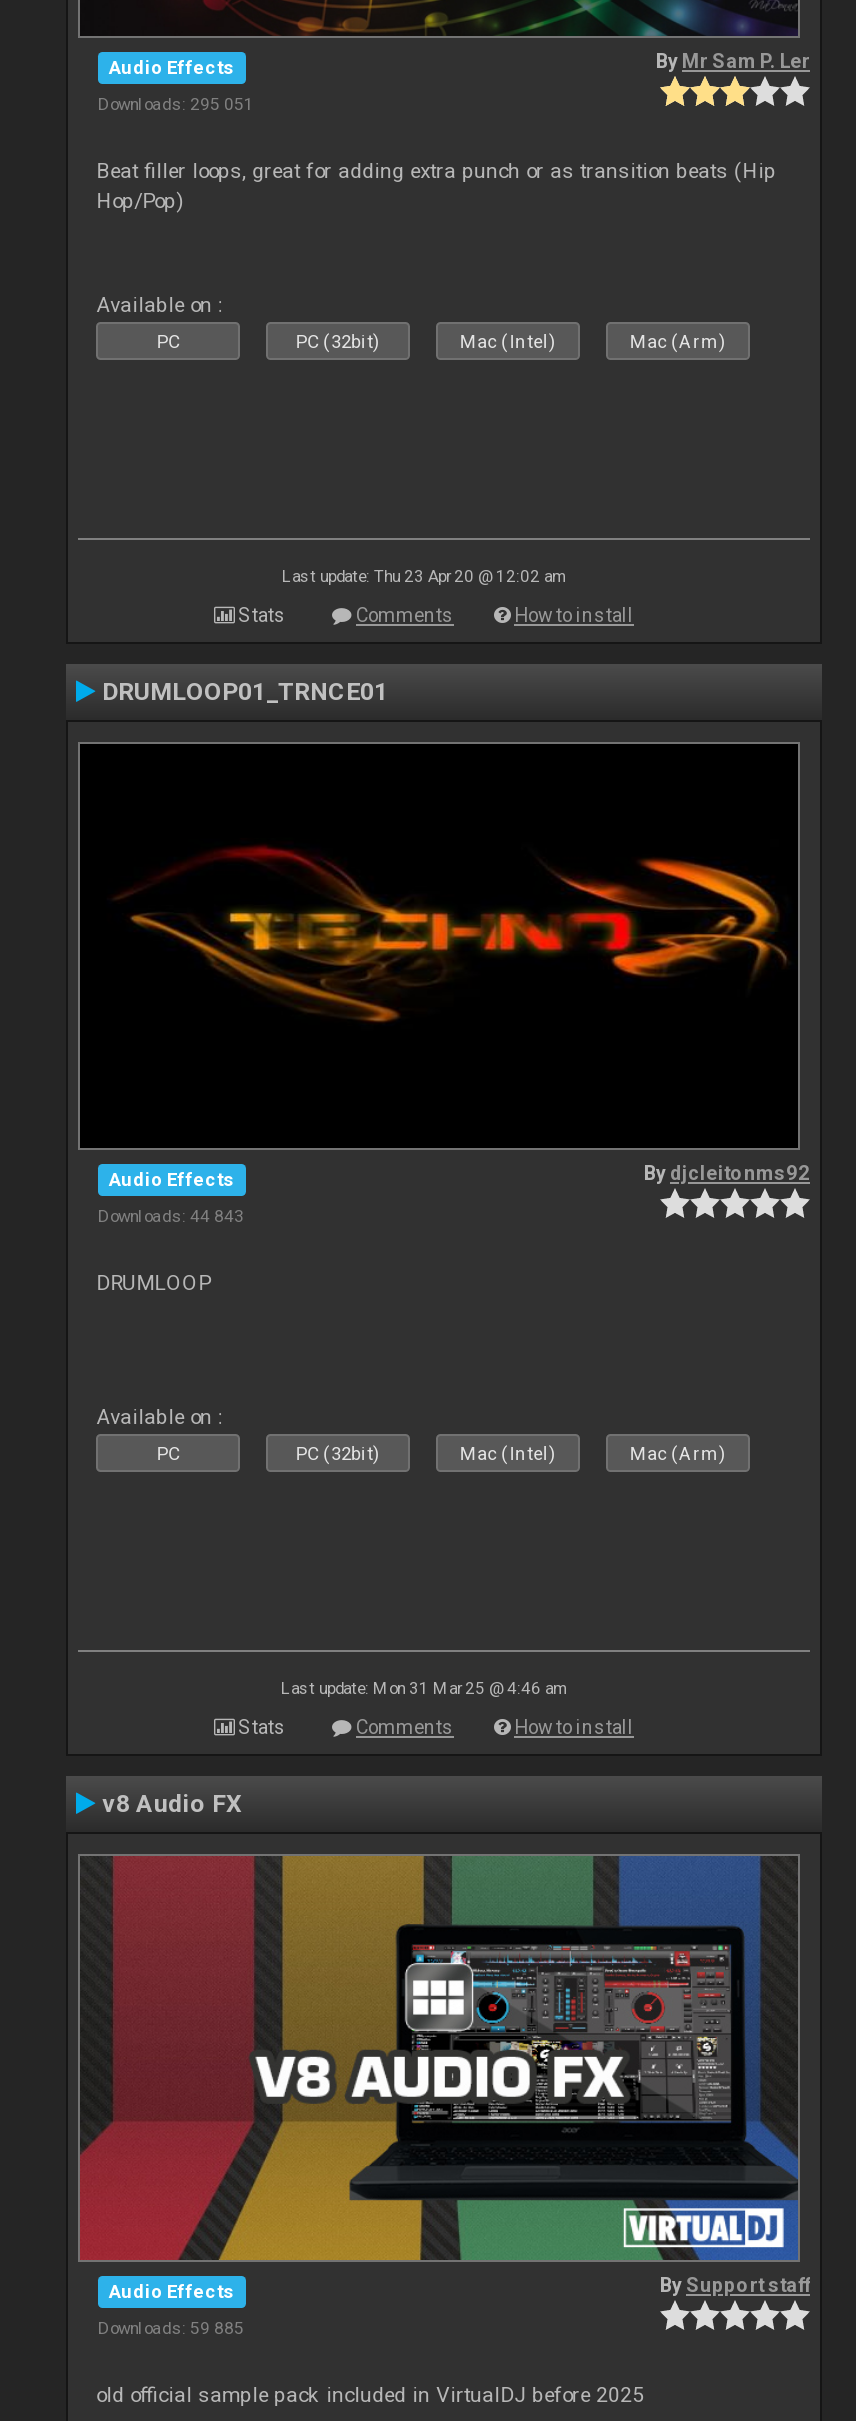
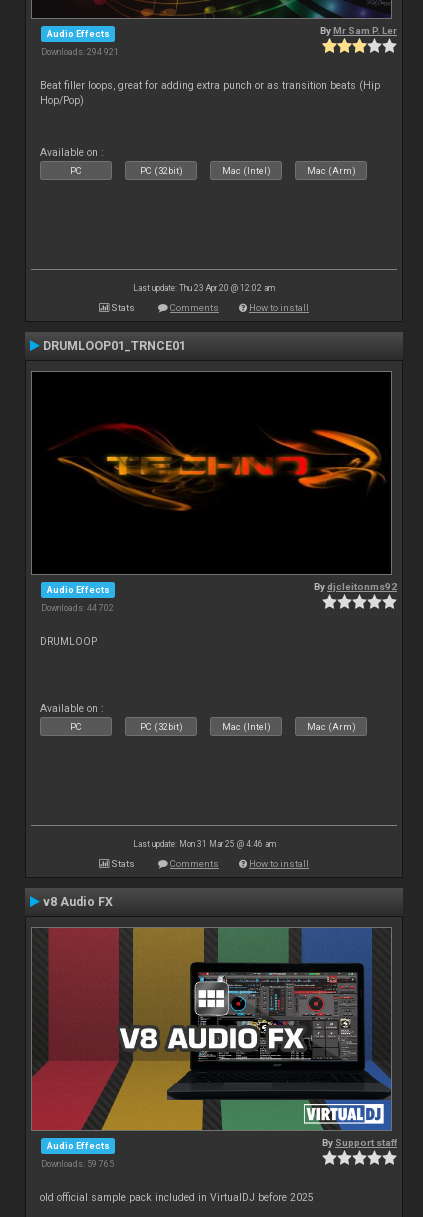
[98,93,254,113] Downloads: 295 051 -> [41,47,119,57] Downloads: 294 921
[98,1205,244,1225] Downloads: 44 843 -> [41,603,114,613] Downloads: 44 702
[98,2317,244,2337] Downloads: 59 885 -> [41,1159,114,1169] Downloads: 59 765

